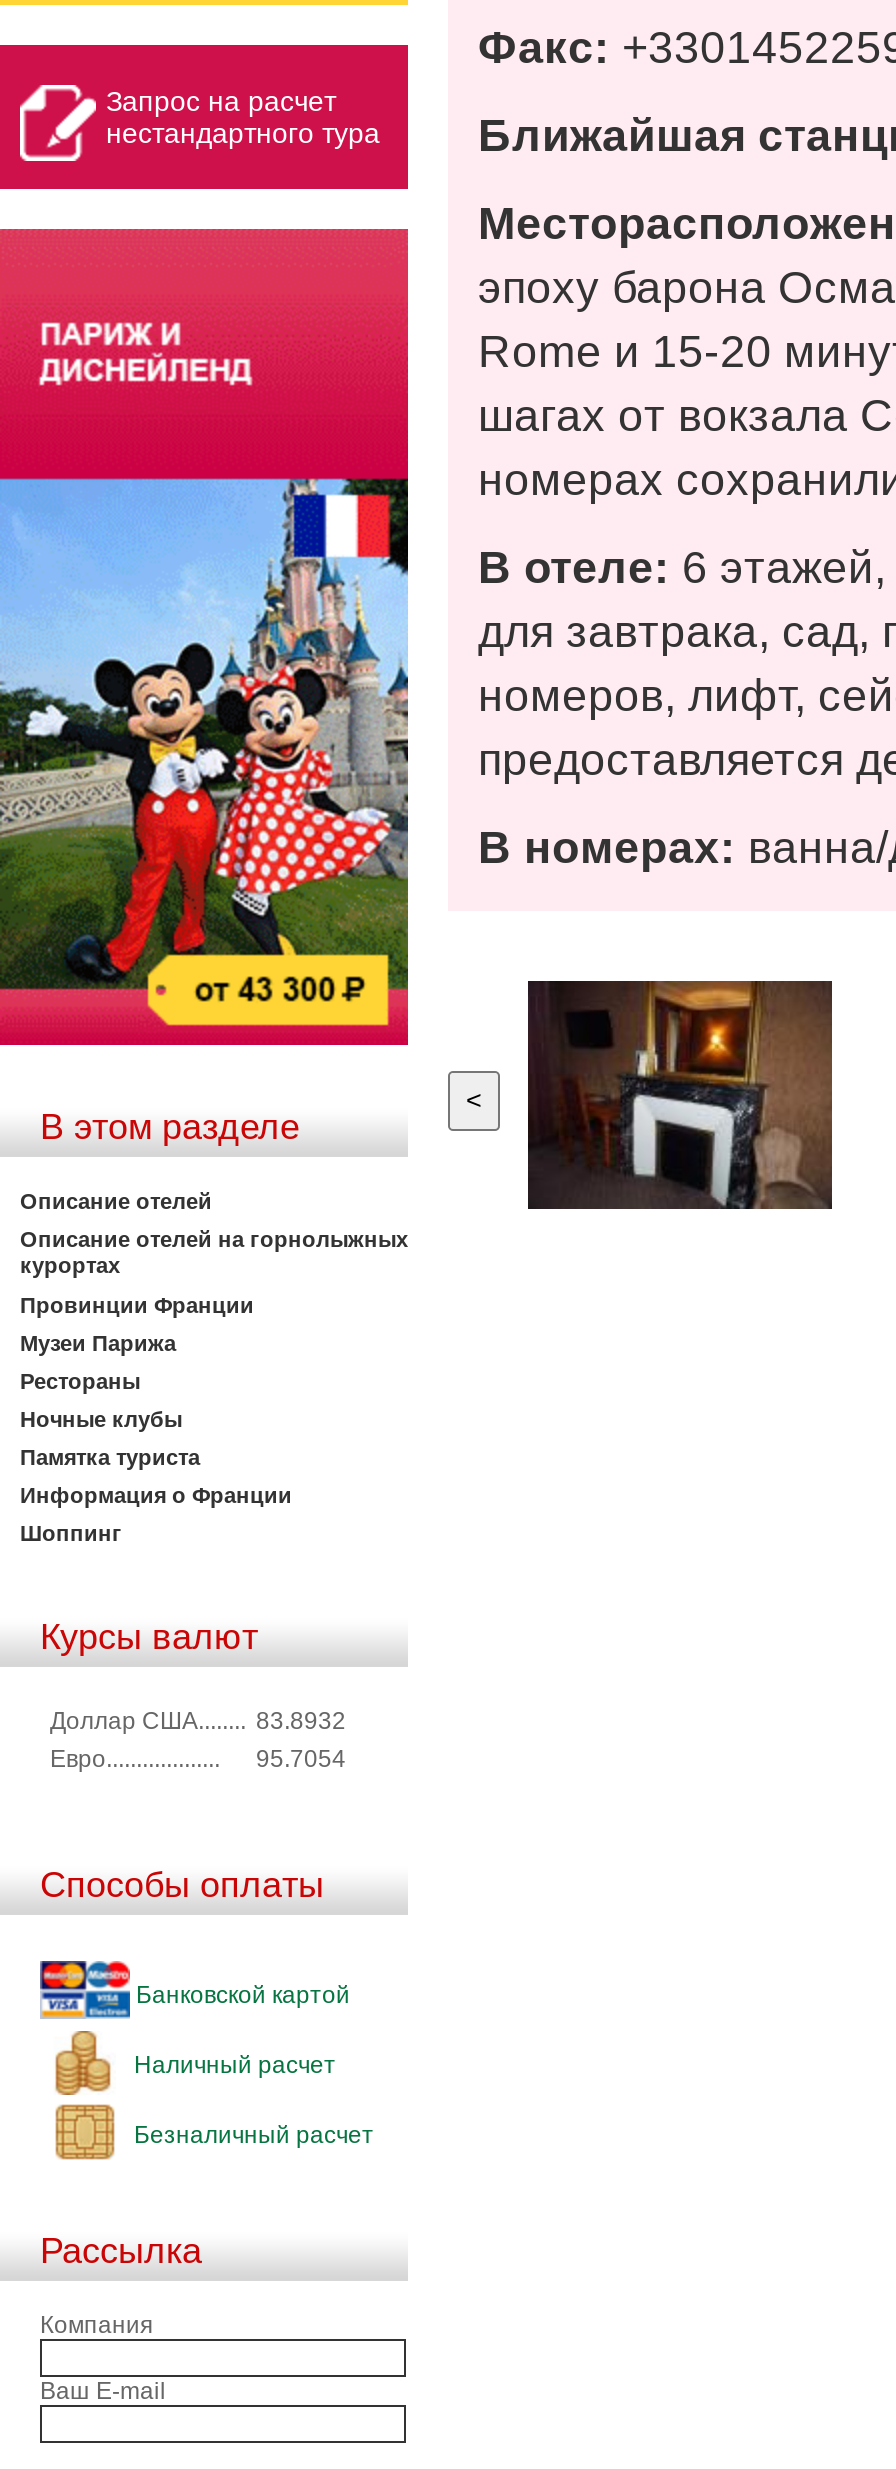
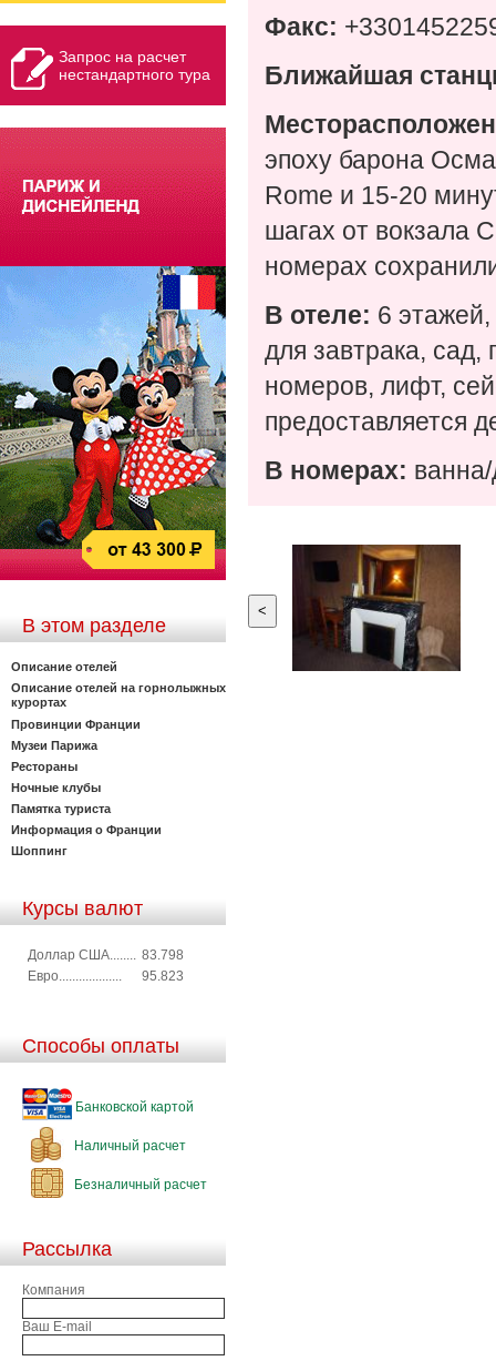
[50,1707,346,1735] Доллар США........ 83.8932 -> [28,947,184,963] Доллар США........ 83.798
[50,1745,346,1773] Евро................... 95.7054 -> [28,968,184,984] Евро................... 95.823

